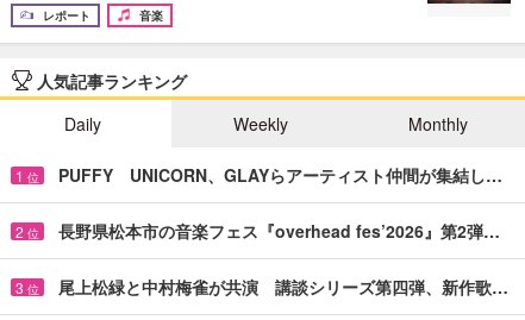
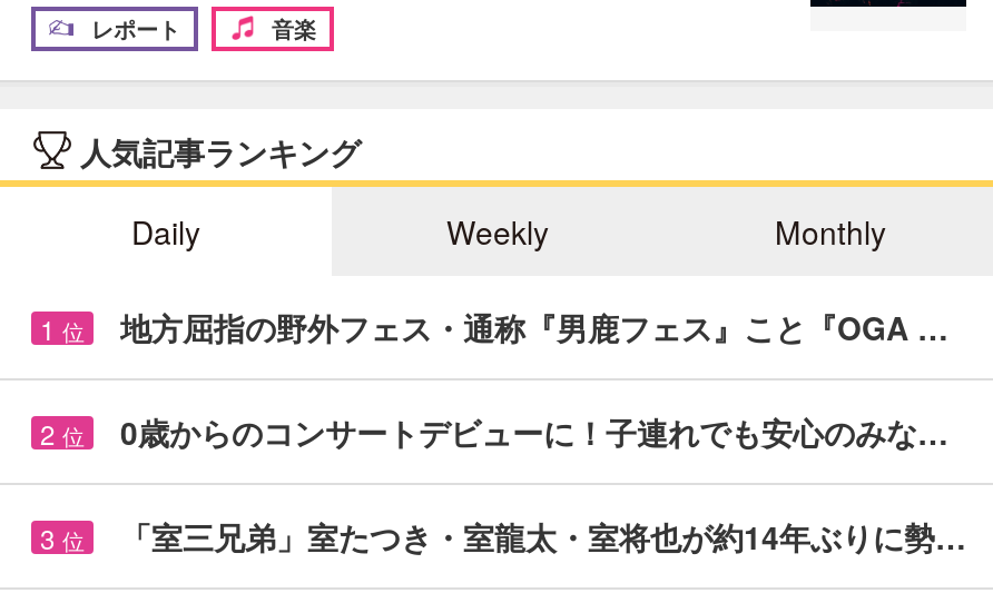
[58,163,502,187] PUFFY UNICORN、GLAYらアーティスト仲間が集結し… -> [120,304,948,349] 地方屈指の野外フェス・通称『男鹿フェス』こと『OGA …
[58,219,500,242] 長野県松本市の音楽フェス『overhead fes’2026』第2弾… -> [120,409,948,453] 0歳からのコンサートデビューに！子連れでも安心のみな…
[58,275,508,298] 尾上松緑と中村梅雀が共演 講談シリーズ第四弾、新作歌… -> [120,514,966,558] 「室三兄弟」室たつき・室龍太・室将也が約14年ぶりに勢…

